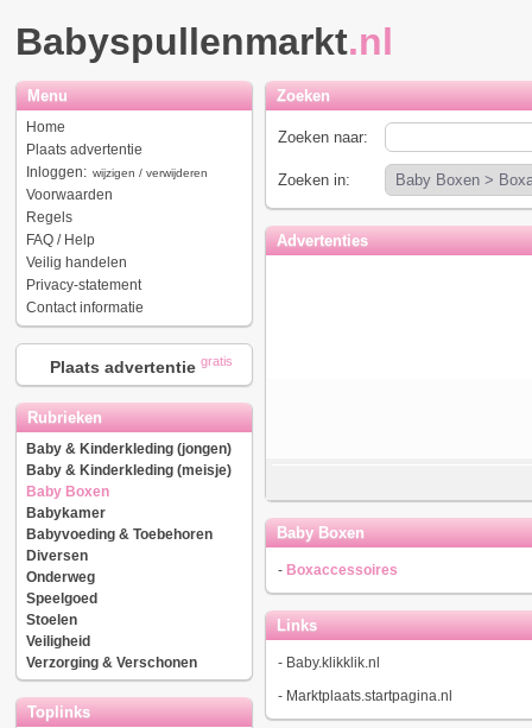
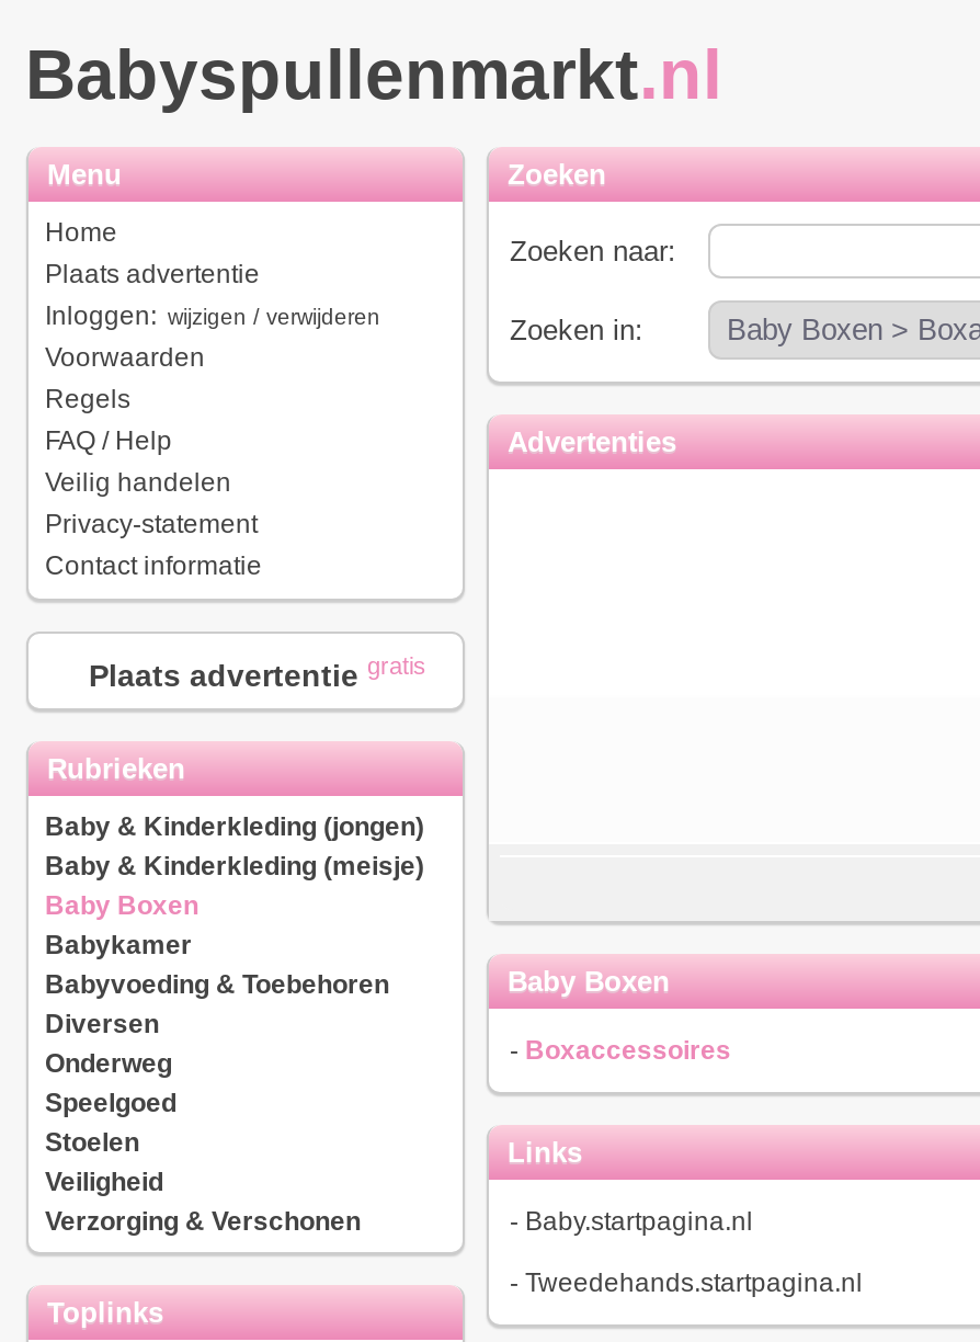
[277,654,379,671] - Baby.klikklik.nl -> [510,1206,753,1237] - Baby.startpagina.nl
[277,688,452,704] - Marktplaats.startpagina.nl -> [510,1267,863,1298] - Tweedehands.startpagina.nl

